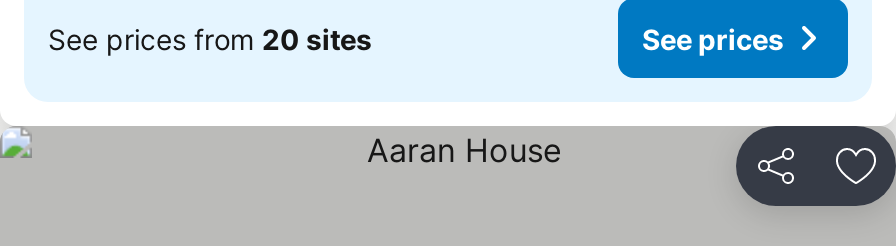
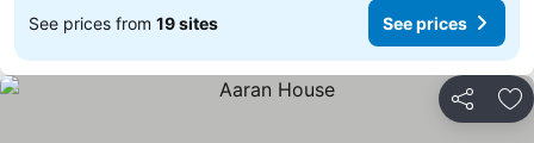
[48,21,372,55] See prices from 20 sites -> [29,13,218,33] See prices from 19 sites

